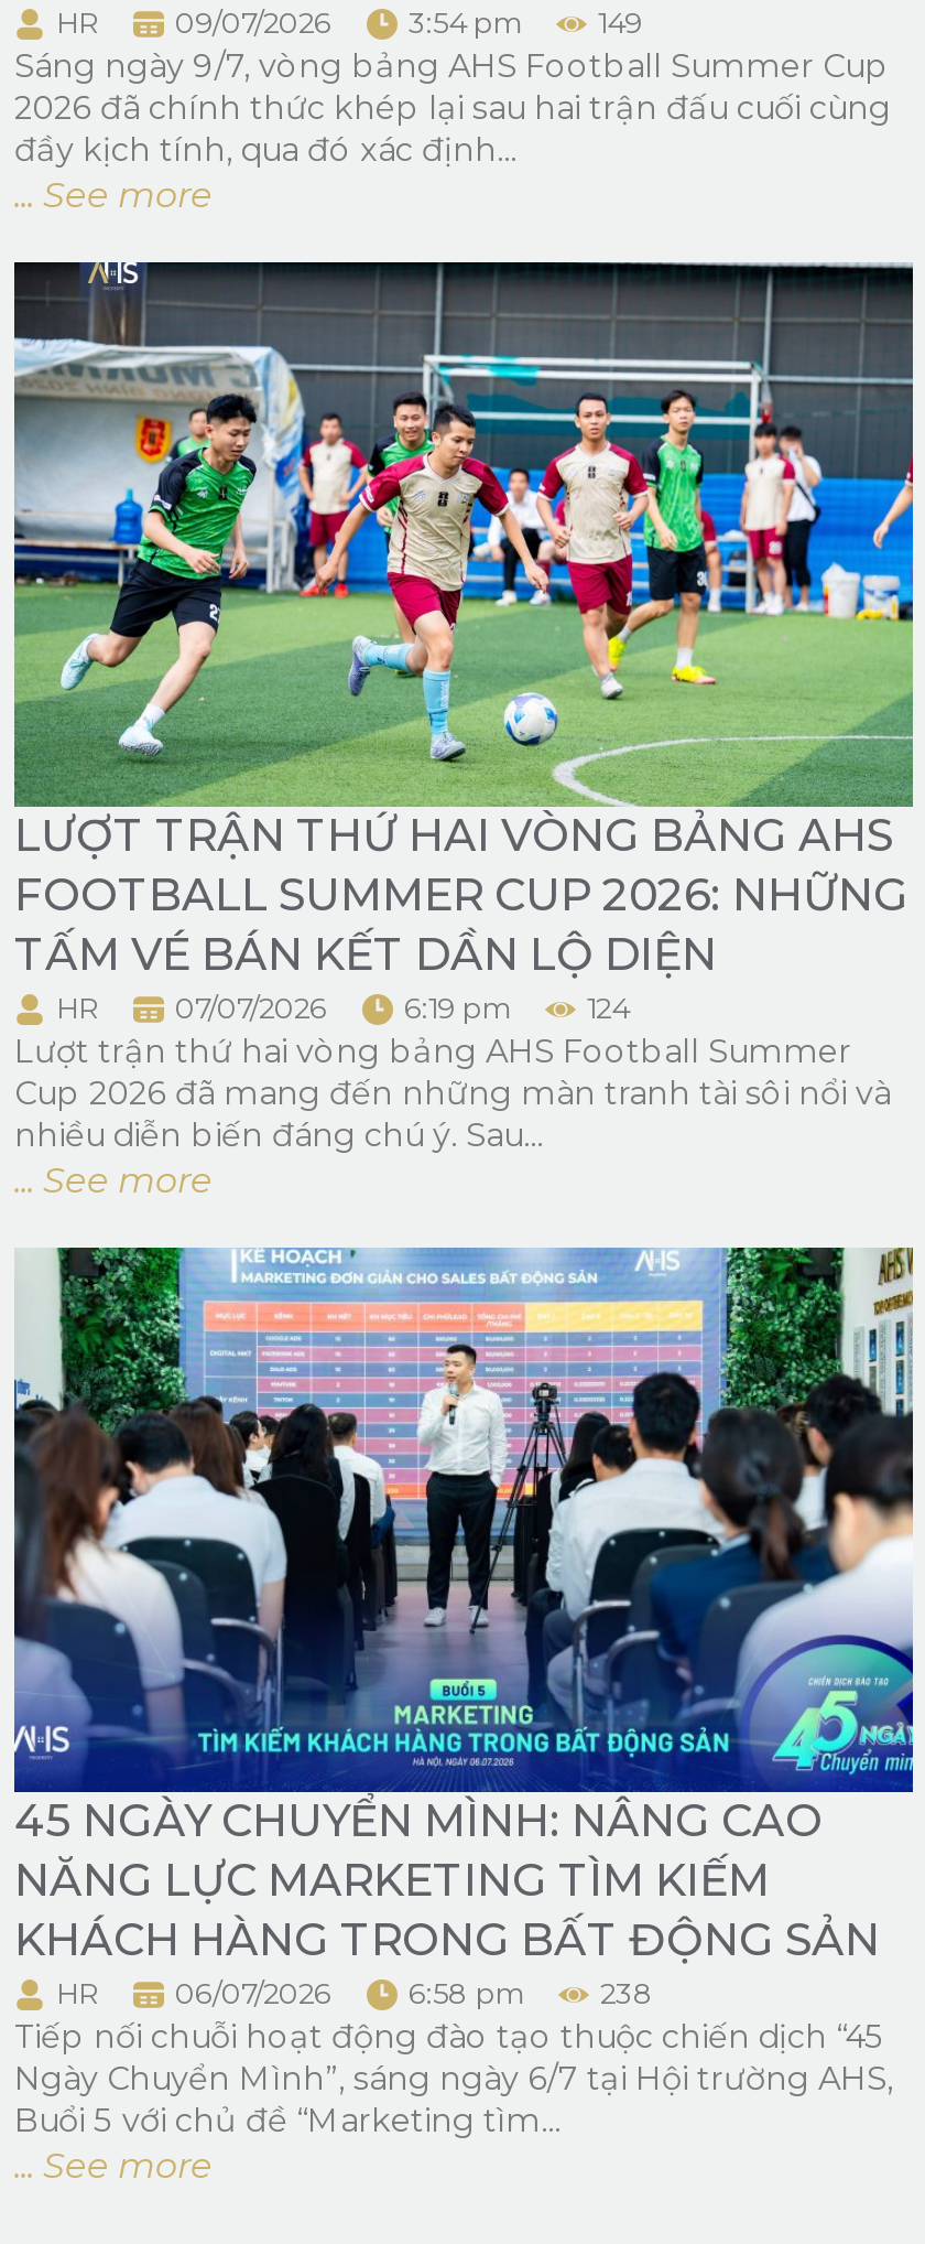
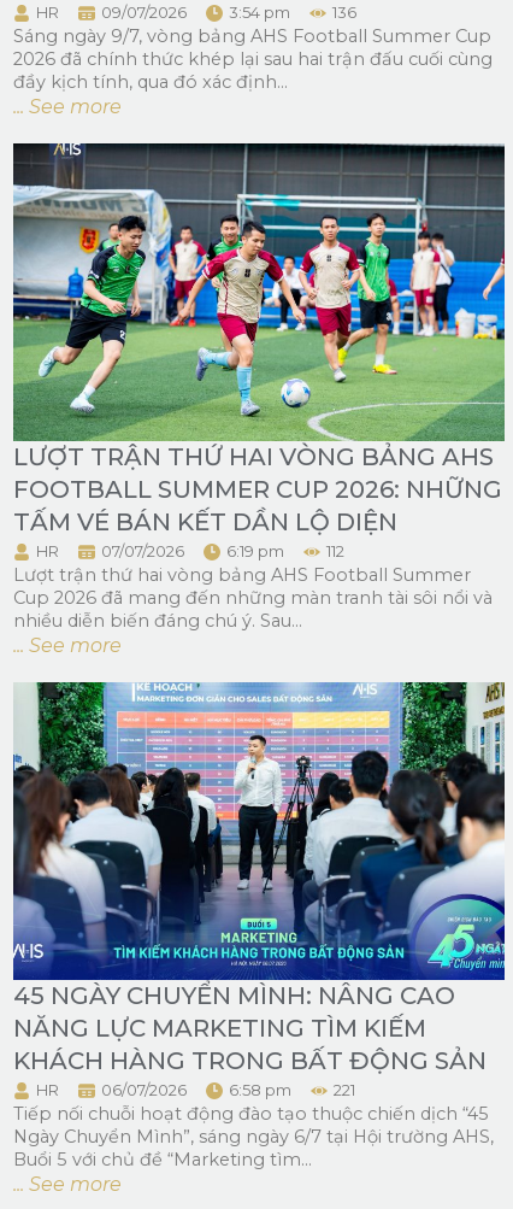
[598,6,642,41] 149 -> [332,3,356,22] 136
[587,991,629,1026] 124 -> [326,542,344,561] 112
[600,1976,653,2011] 238 -> [334,1081,355,1100] 221

